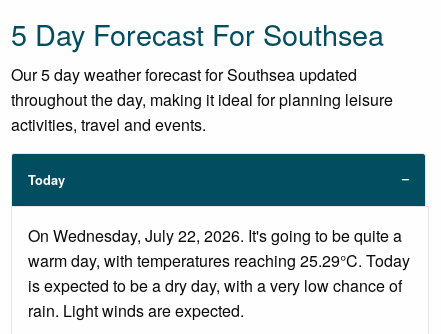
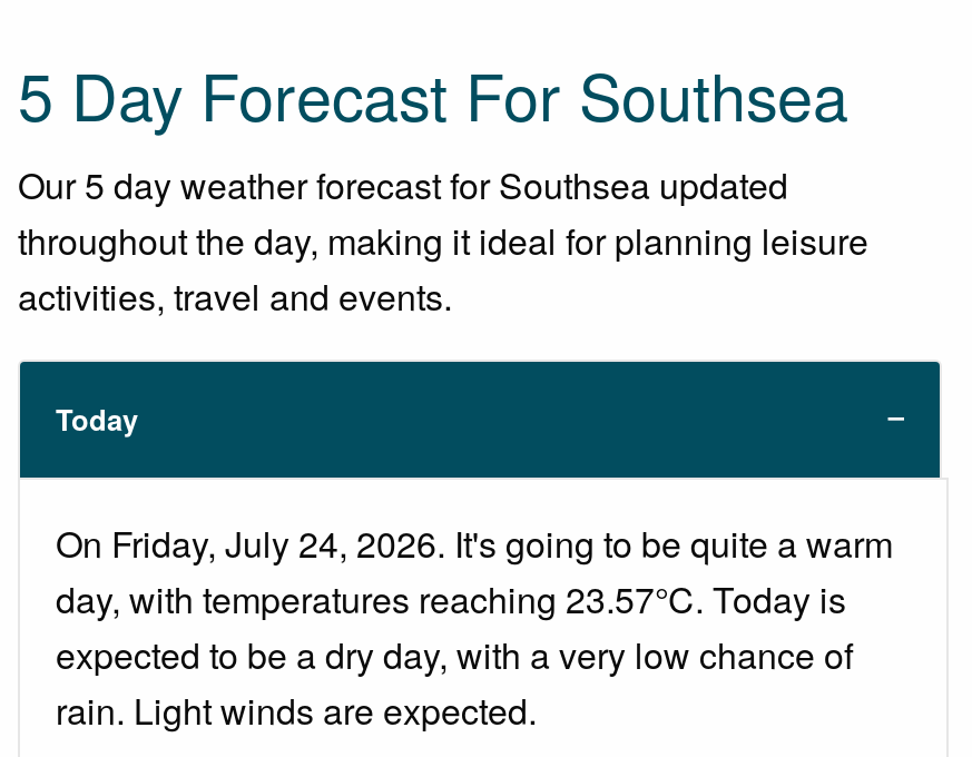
[28,224,410,297] On Wednesday, July 22, 2026. It's going to be quite a | warm day, with temperatures reaching 25.29°C. Today | is expected to be a dry day, with a very low chance of -> [56,518,893,680] On Friday, July 24, 2026. It's going to be quite a warm | day, with temperatures reaching 23.57°C. Today is | expected to be a dry day, with a very low chance of

